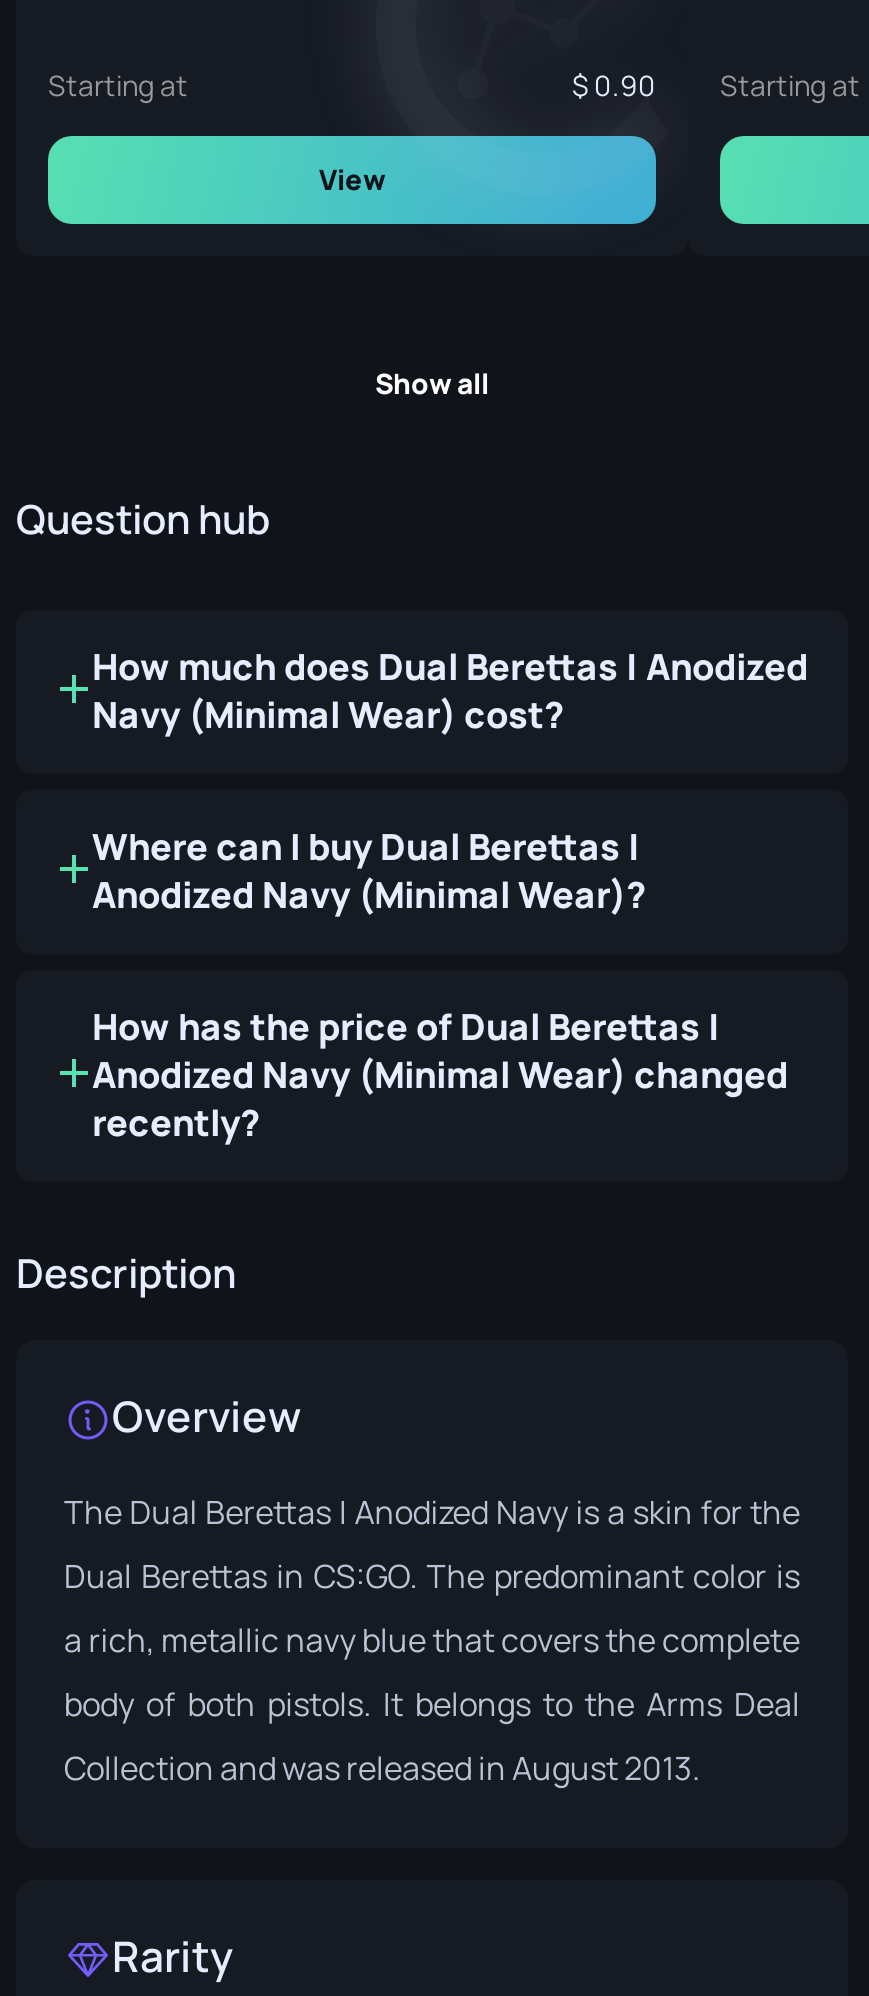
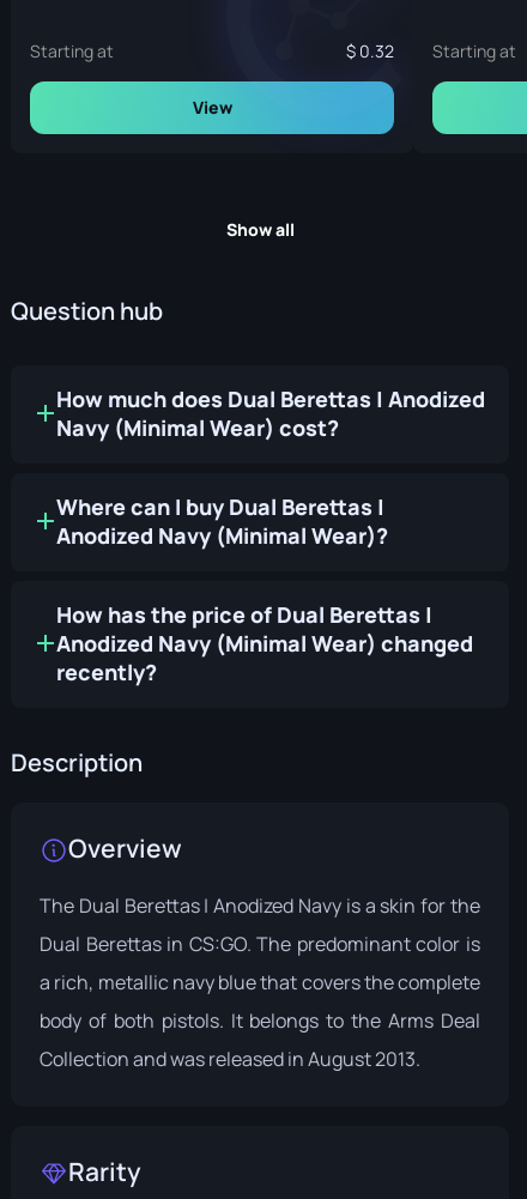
[594,66,860,104] 0.90 Starting at -> [359,40,516,62] 0.32 Starting at

